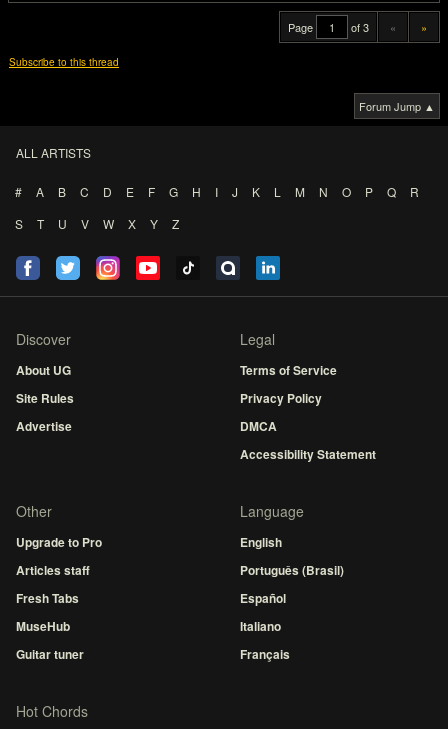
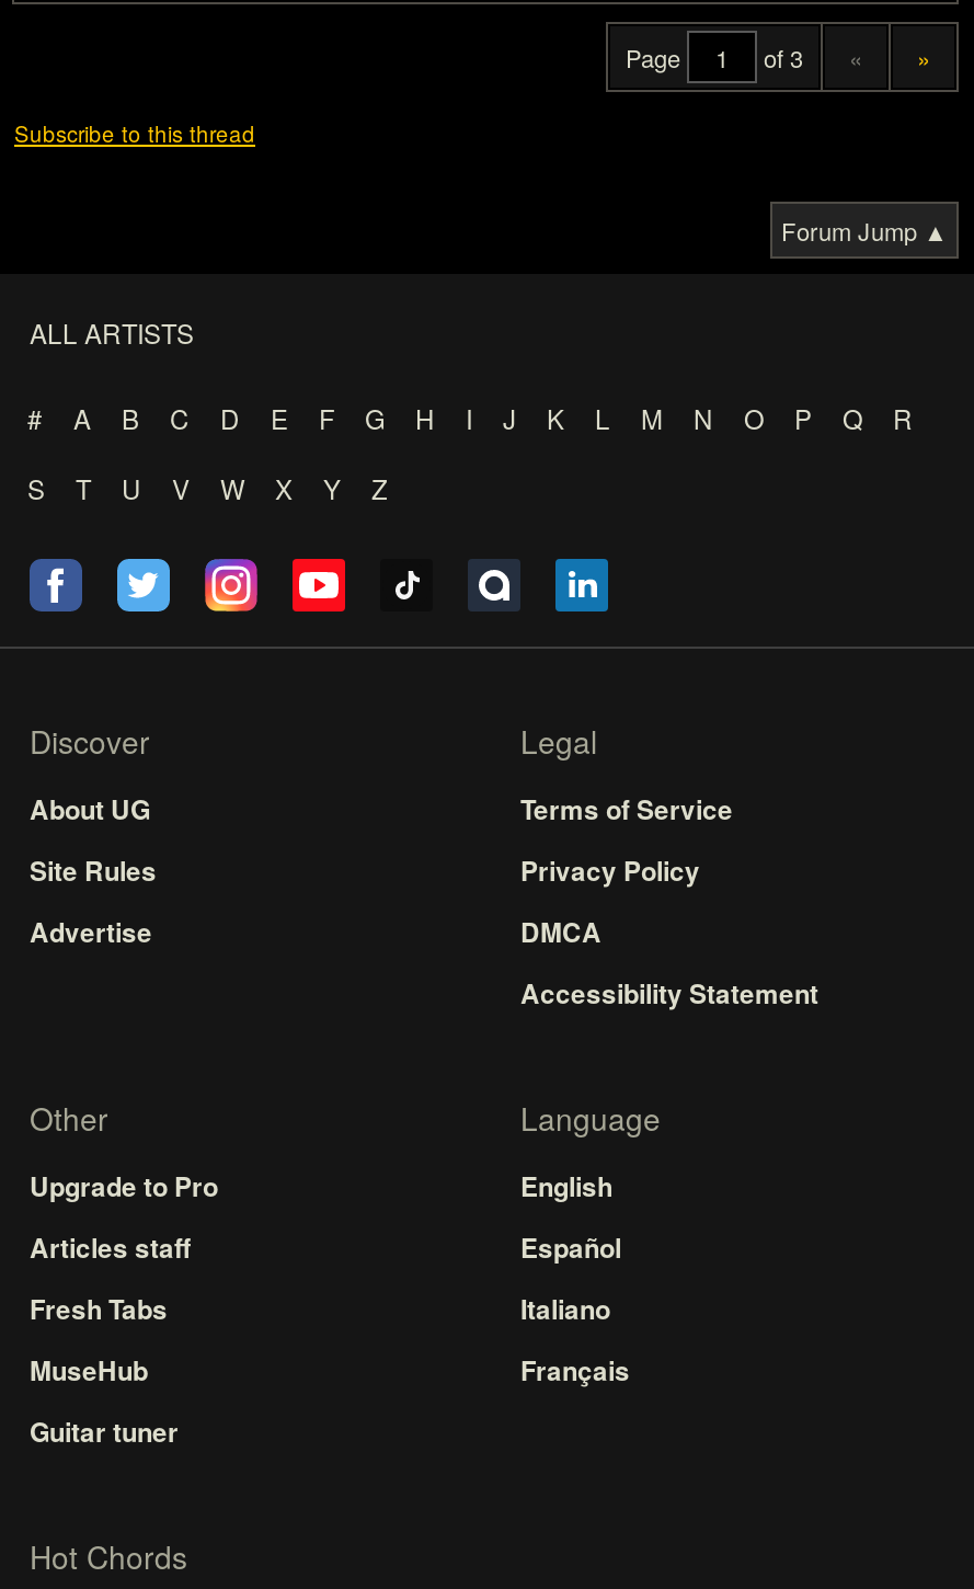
[240,561,344,579] Português (Brasil) -> none
moved [240,589,290,663] -> [520,1227,630,1390]: Español | Italiano | Français

